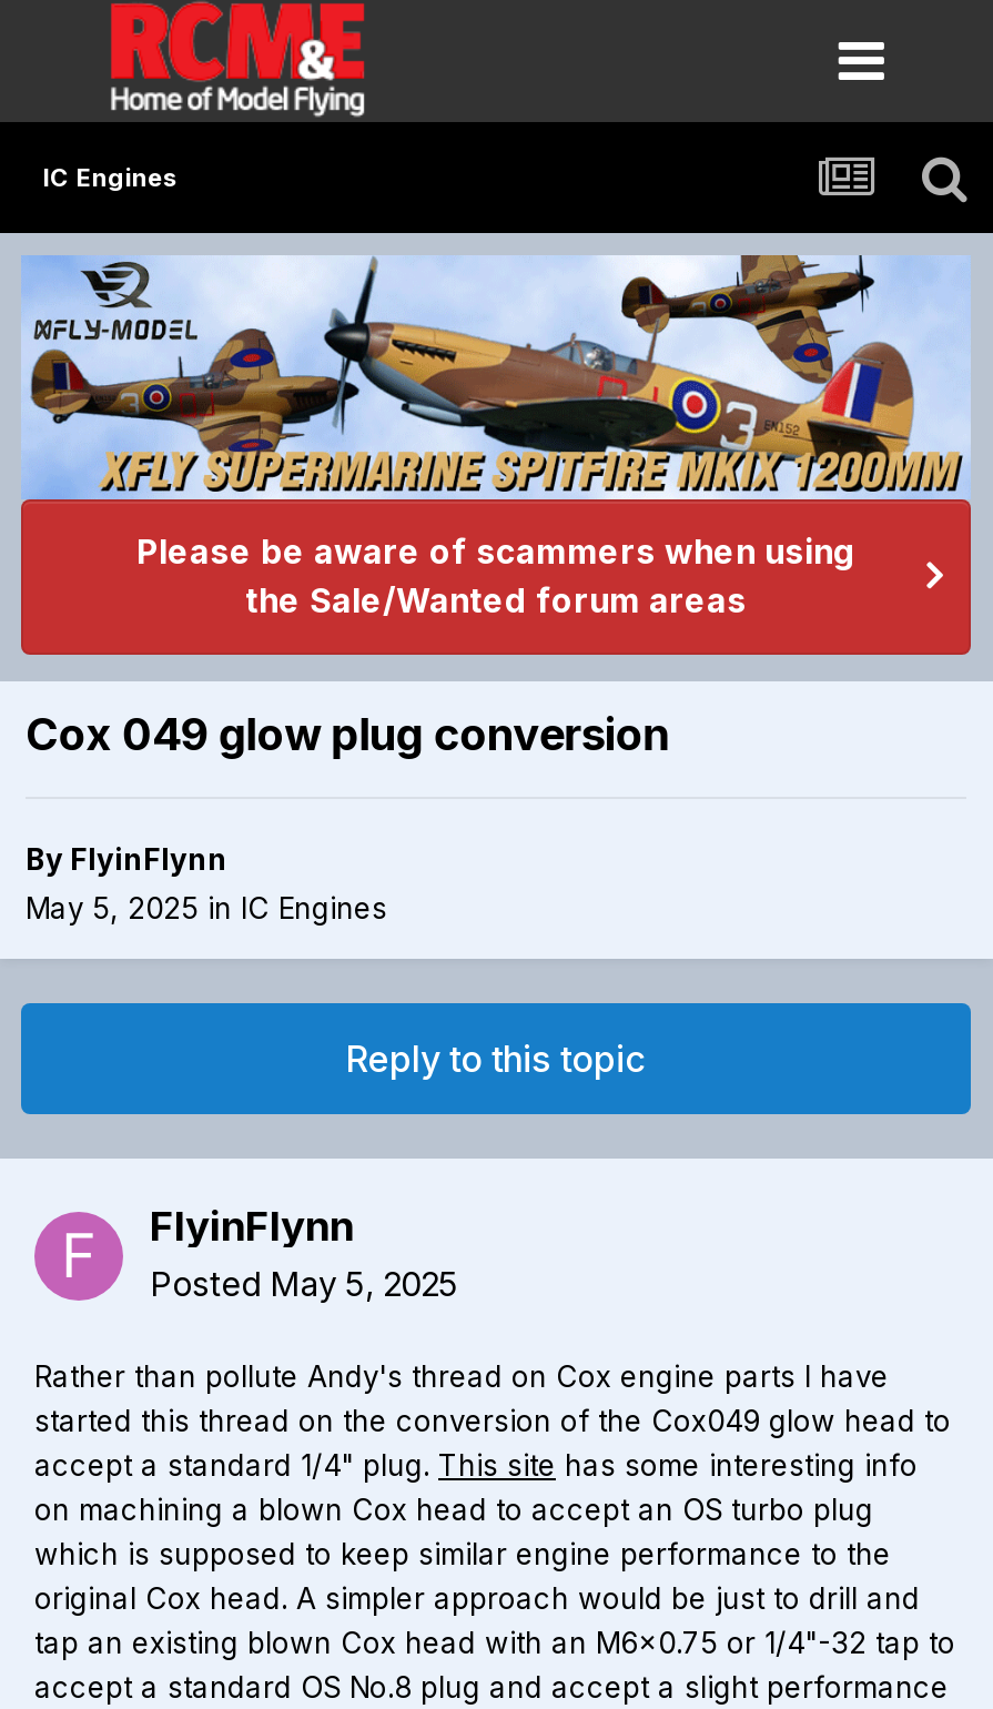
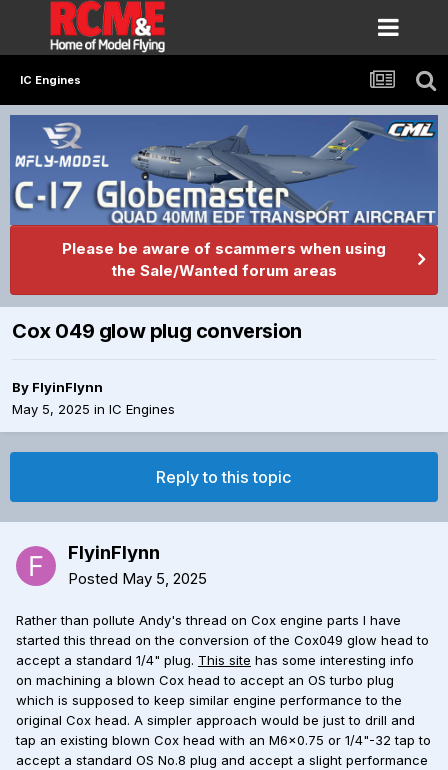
[21,255,971,502] [image] -> [9,114,439,226] [image]

